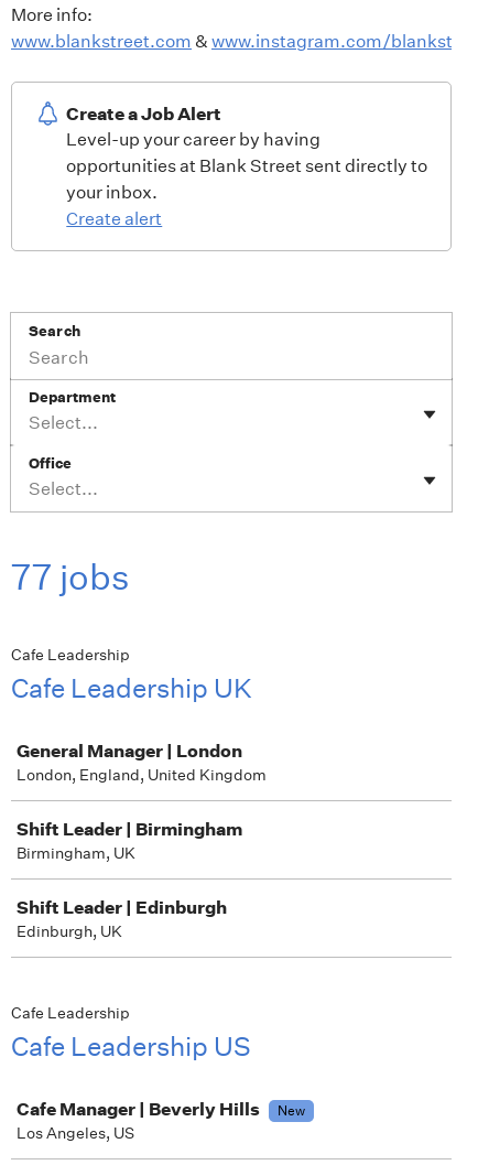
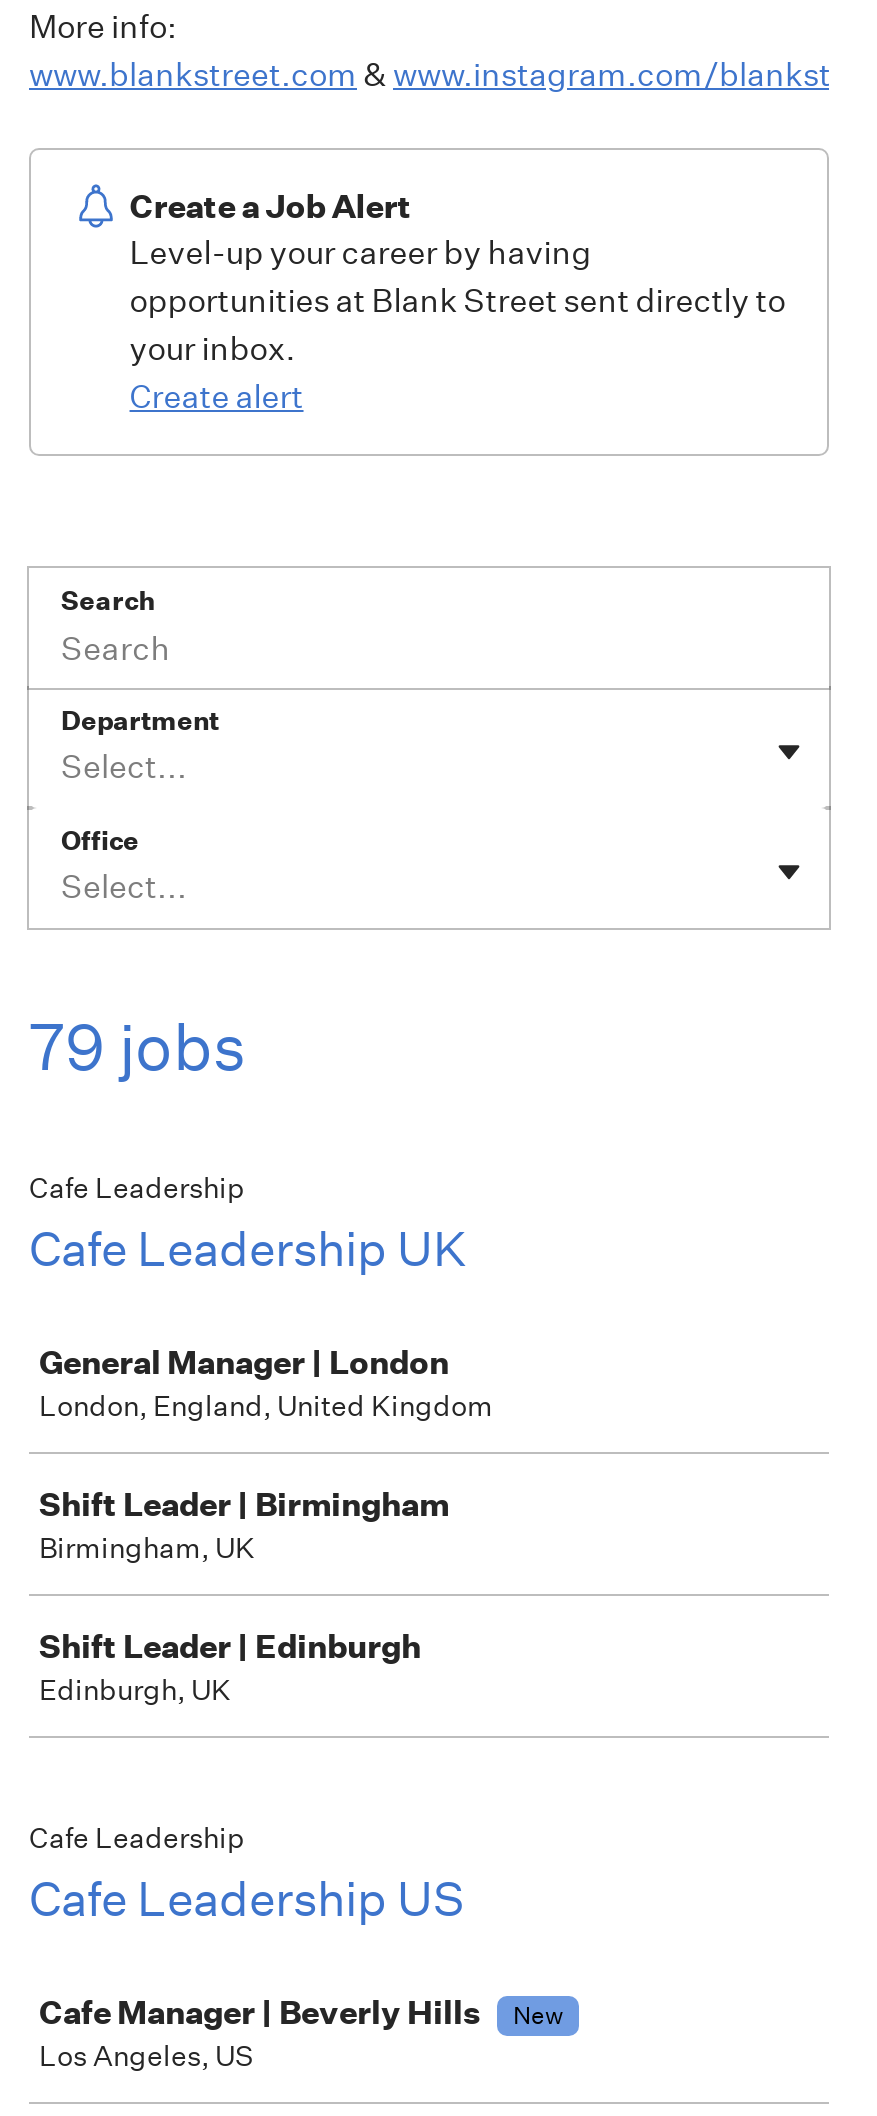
[11,555,130,598] 77 jobs -> [29,1008,247,1086] 79 jobs

